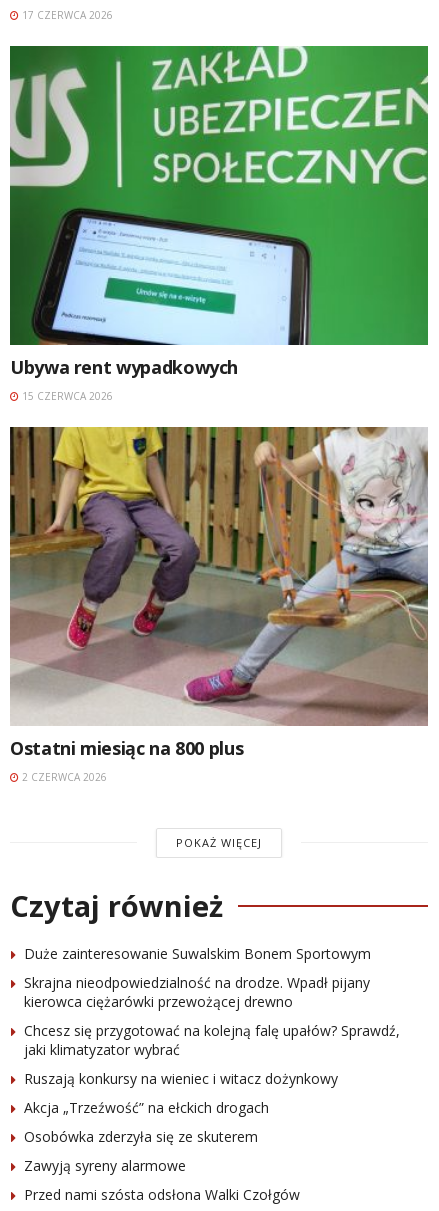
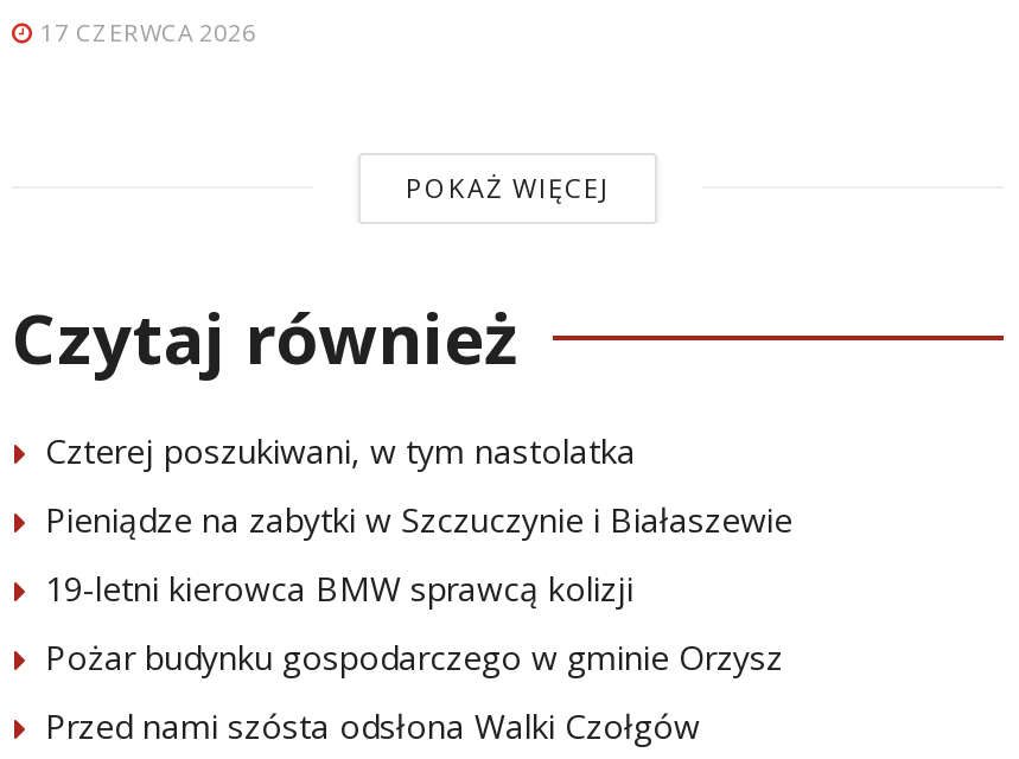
[9,45,429,403] [image] | Ubywa rent wypadkowych | 15 CZERWCA 2026 -> none
[9,426,429,784] [image] | Ostatni miesiąc na 800 plus | 2 CZERWCA 2026 -> none
[24,944,400,1175] Duże zainteresowanie Suwalskim Bonem Sportowym | Skrajna nieodpowiedzialność na drodze. Wpadł pijany | kierowca ciężarówki przewożącej drewno | Chcesz się przygotować na kolejną falę upałów? Sprawdź, | jaki klimatyzator wybrać | Ruszają konkursy na wieniec i witacz dożynkowy | Akcja „Trzeźwość” na ełckich drogach | Osobówka zderzyła się ze skuterem | Zawyją syreny alarmowe -> [45,427,792,679] Czterej poszukiwani, w tym nastolatka | Pieniądze na zabytki w Szczuczynie i Białaszewie | 19-letni kierowca BMW sprawcą kolizji | Pożar budynku gospodarczego w gminie Orzysz

